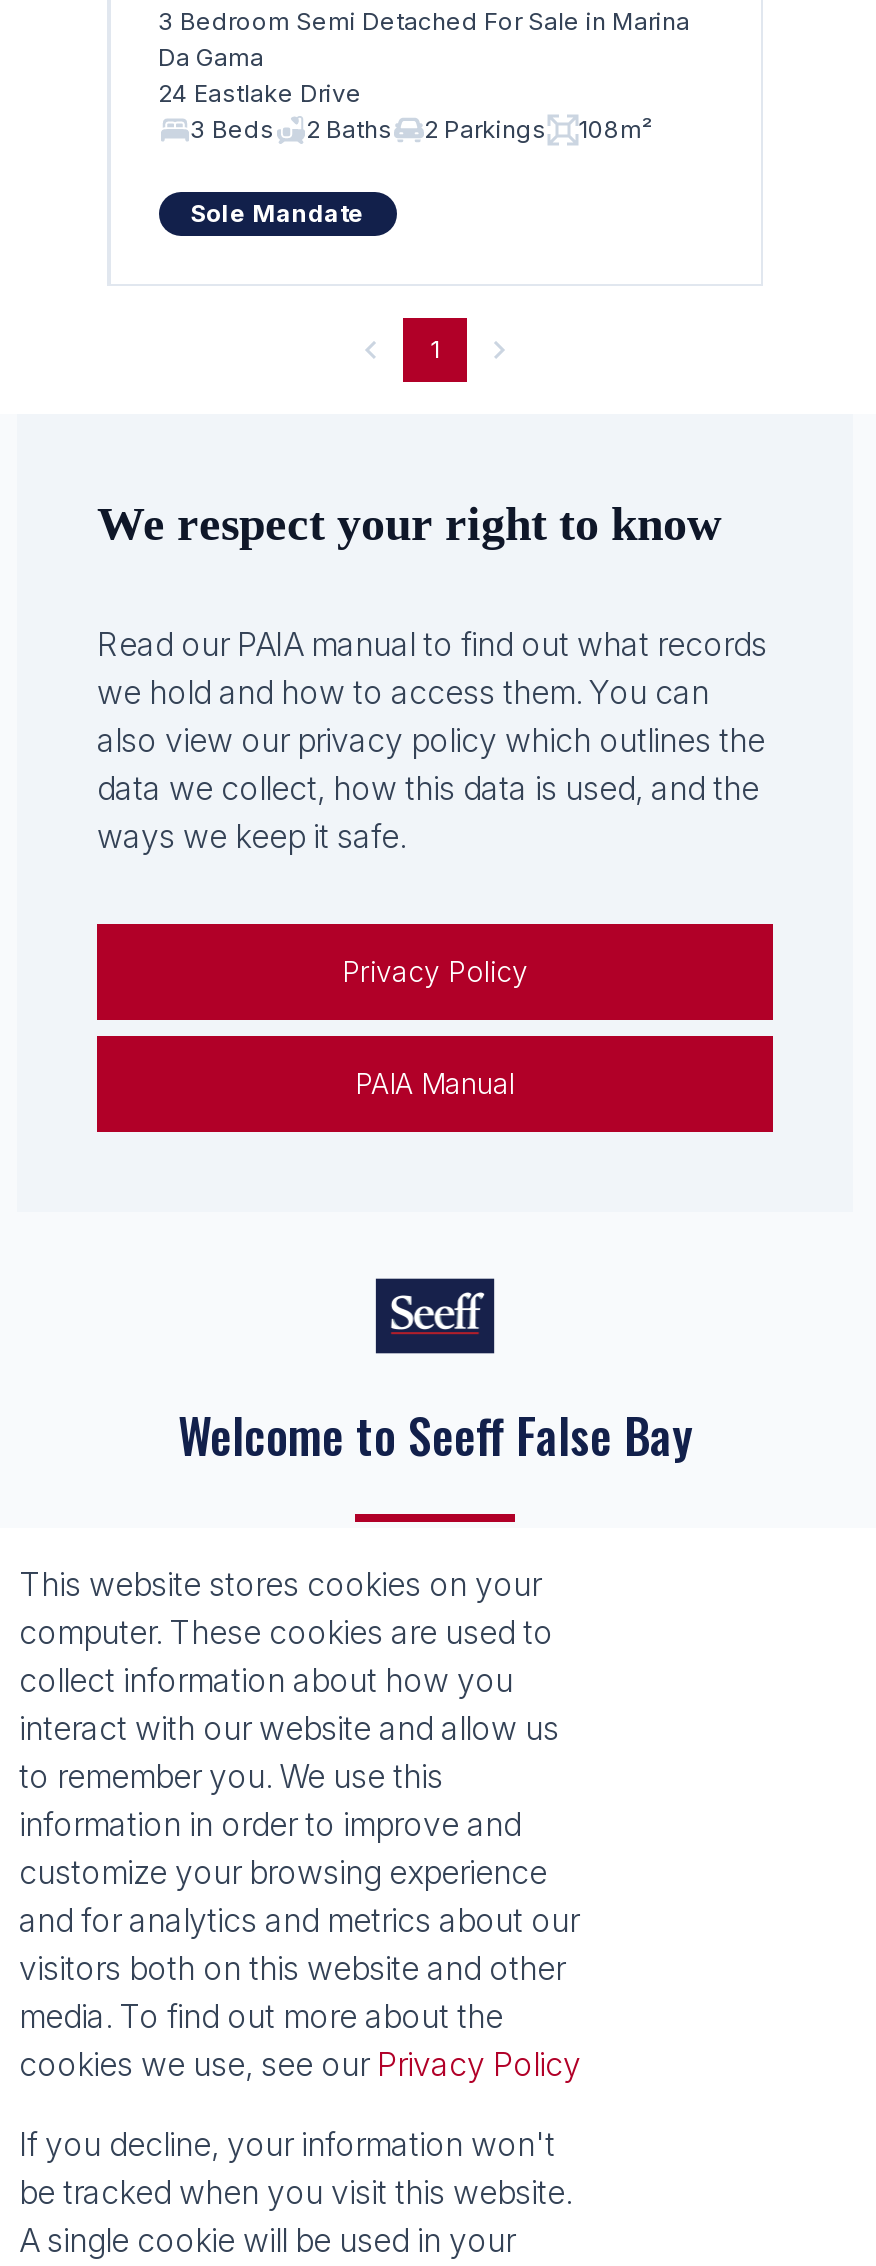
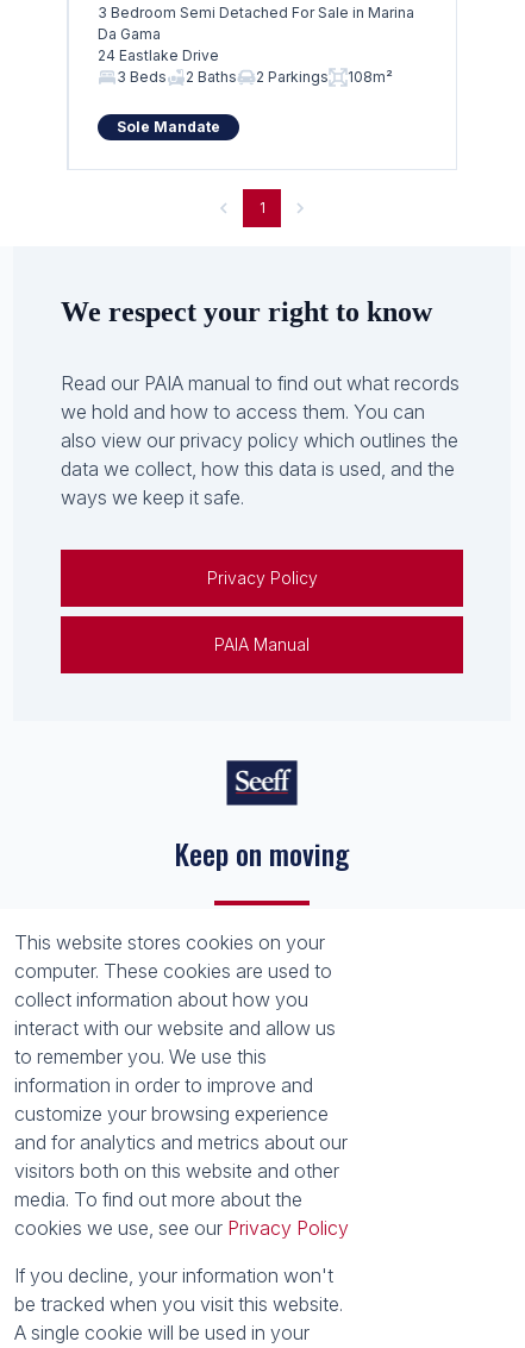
[178,1399,692,1471] Welcome to Seeff False Bay -> [175,832,349,875] Keep on moving

